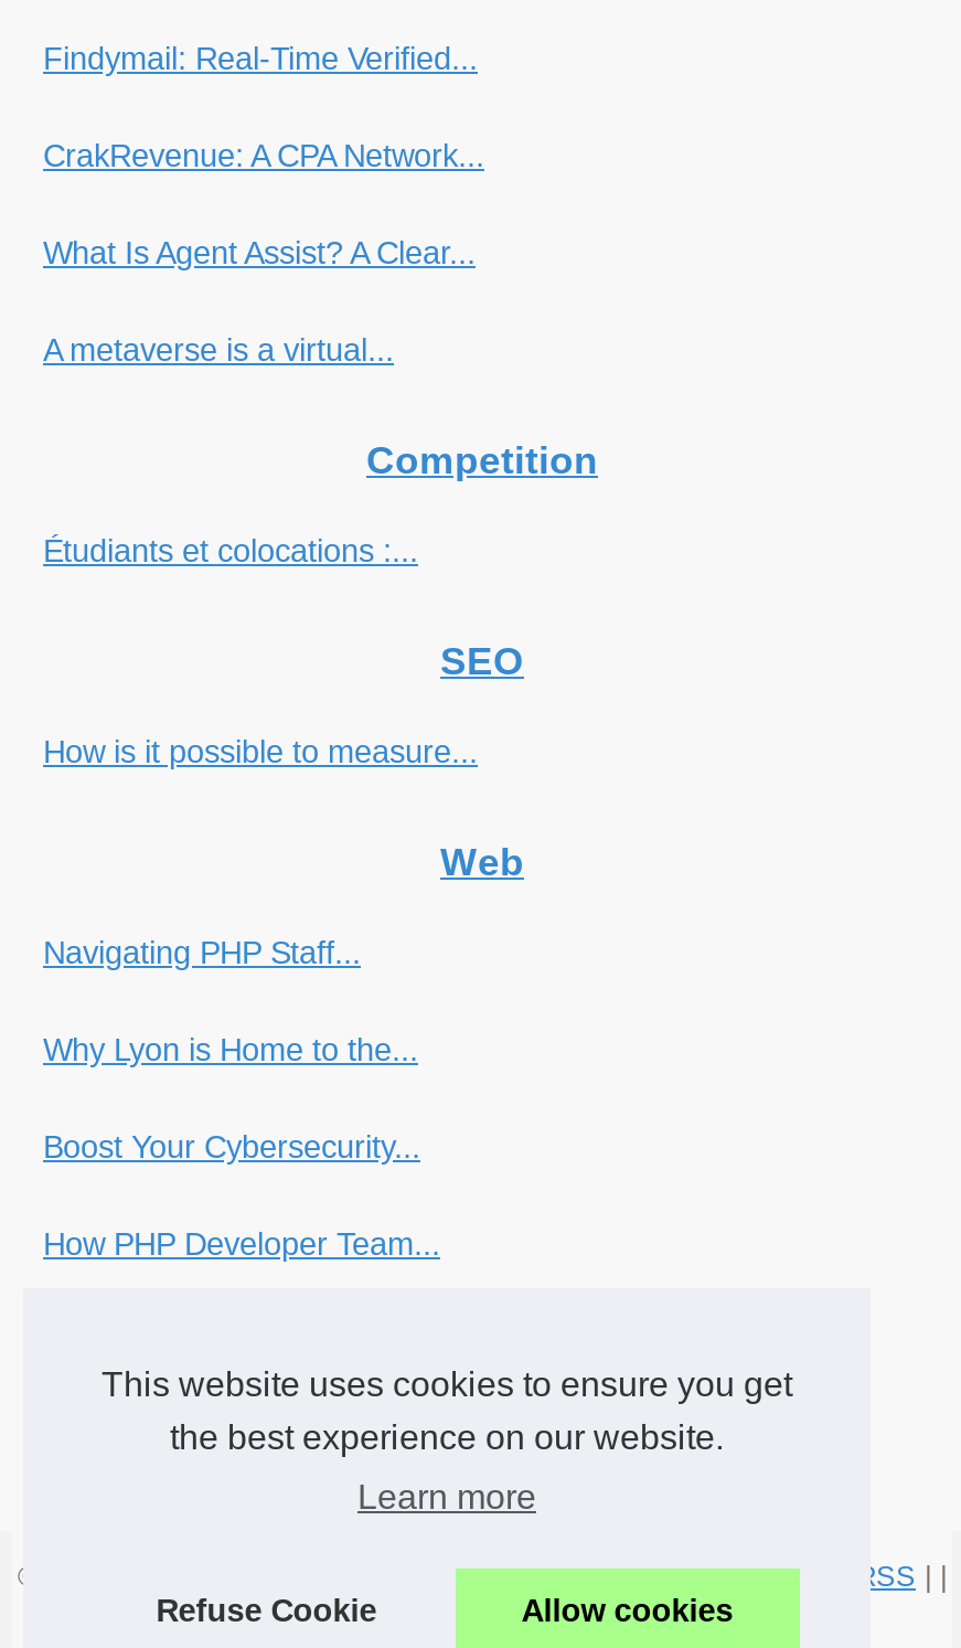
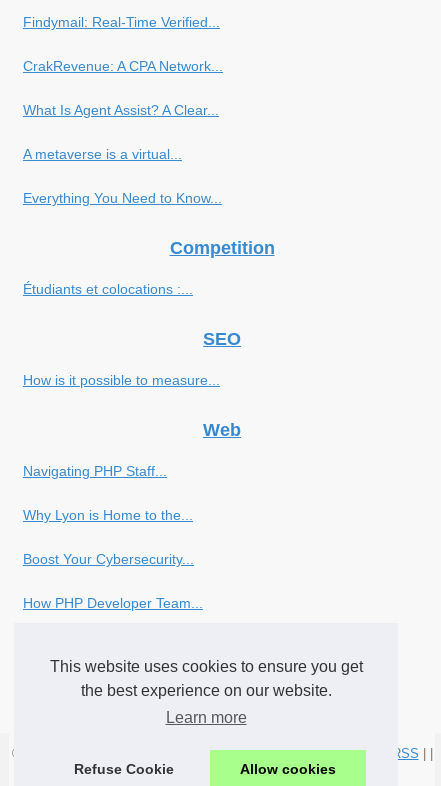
none -> [23,190,222,206] Everything You Need to Know...

